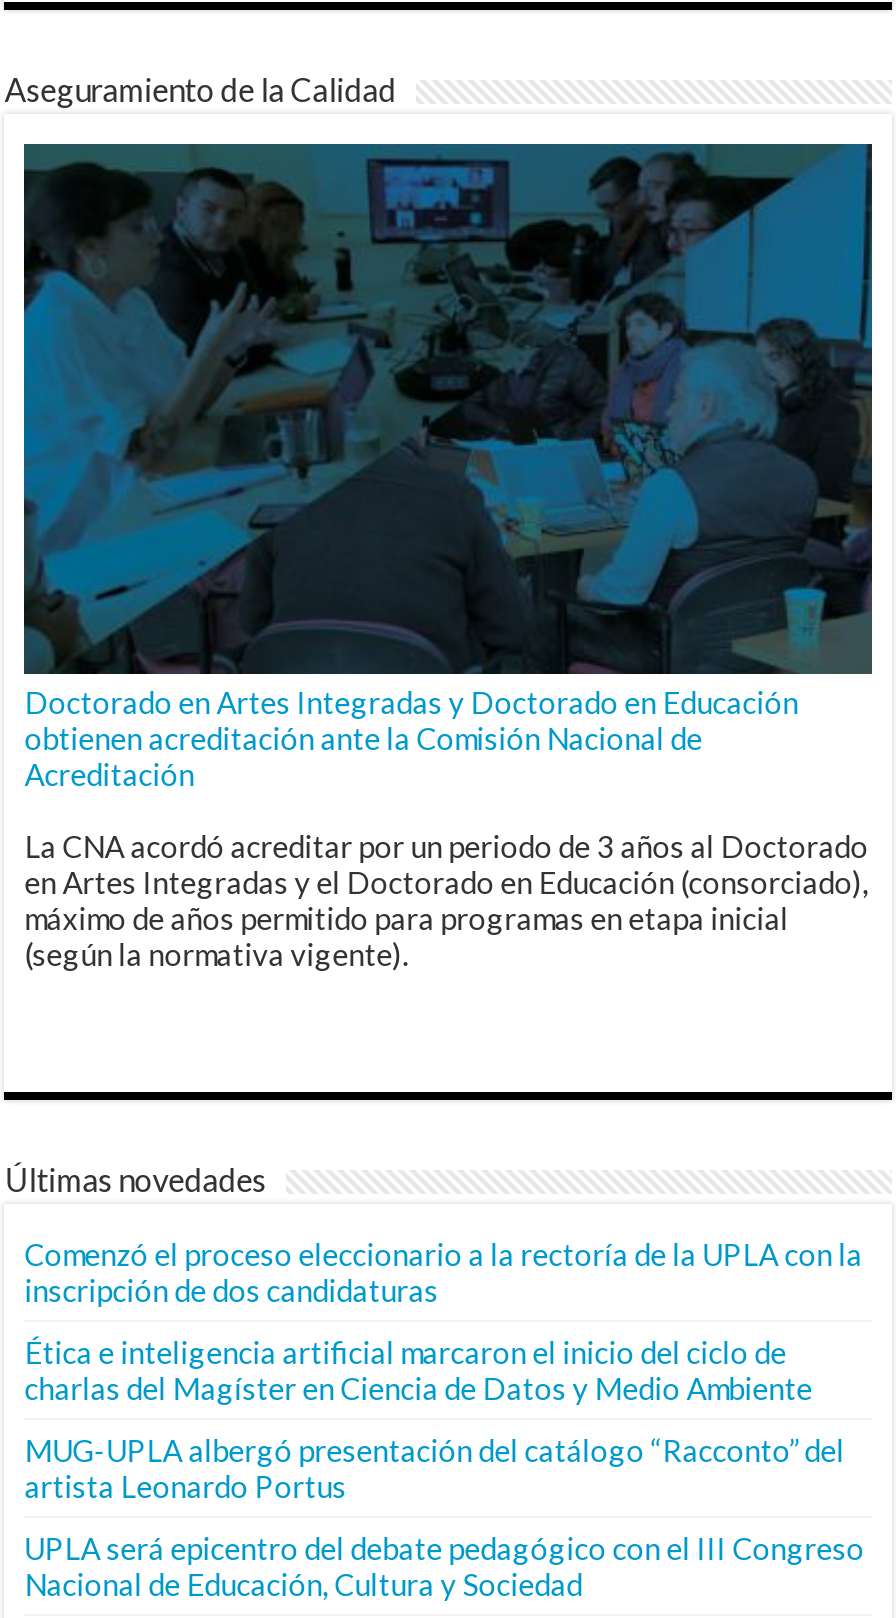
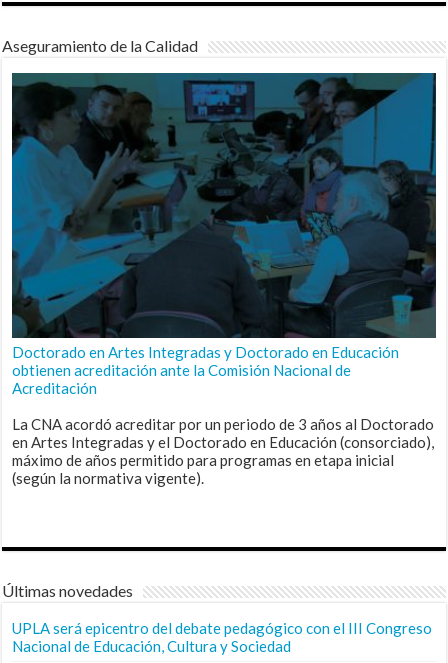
[24,1235,862,1503] Comenzó el proceso eleccionario a la rectoría de la UPLA con la | inscripción de dos candidaturas | Ética e inteligencia artificial marcaron el inicio del ciclo de | charlas del Magíster en Ciencia de Datos y Medio Ambiente | MUG-UPLA albergó presentación del catálogo “Racconto” del | artista Leonardo Portus -> none

